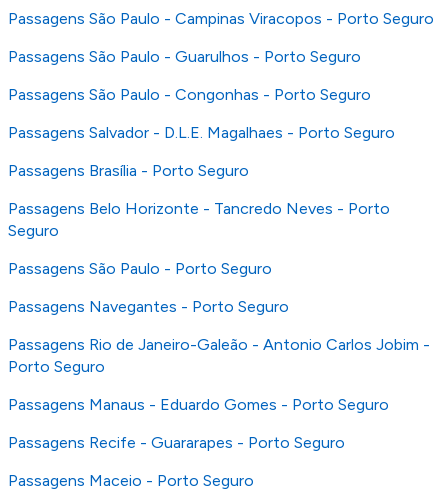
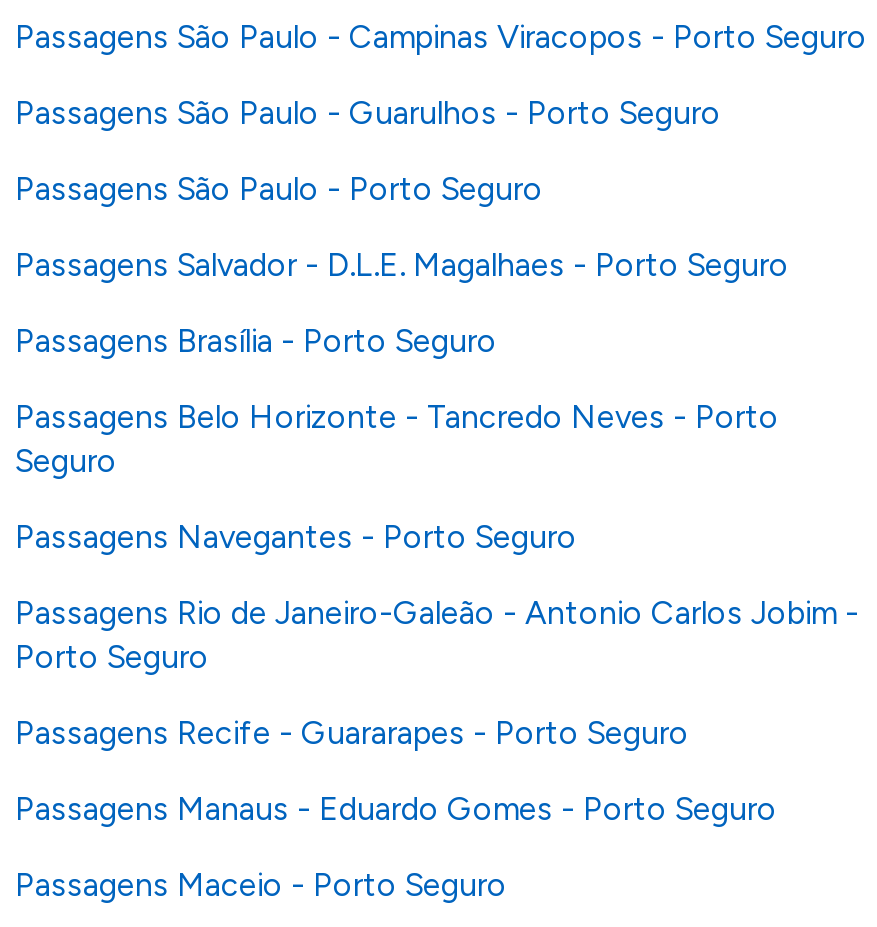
[8,85,371,104] Passagens São Paulo - Congonhas - Porto Seguro -> none
moved [8,259,272,278] -> [15,170,543,208]: Passagens São Paulo - Porto Seguro
moved [8,433,345,452] -> [15,714,689,752]: Passagens Recife - Guararapes - Porto Seguro

